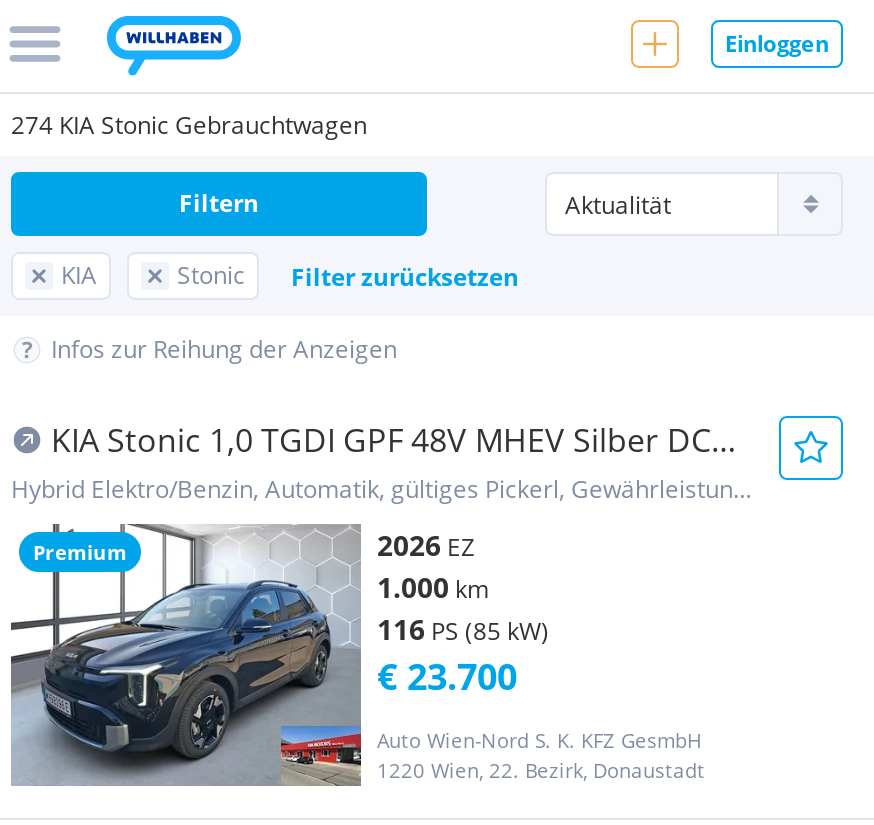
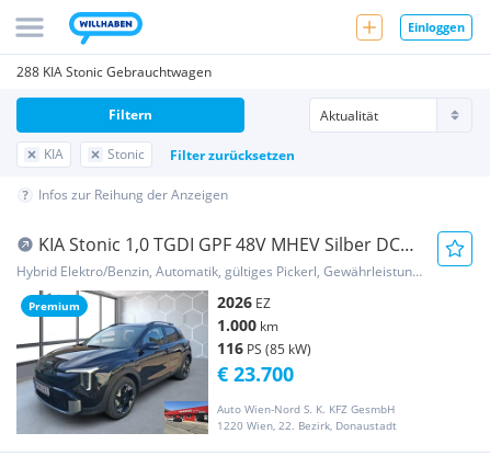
[11,108,367,142] 274 KIA Stonic Gebrauchtwagen -> [16,62,212,81] 288 KIA Stonic Gebrauchtwagen

